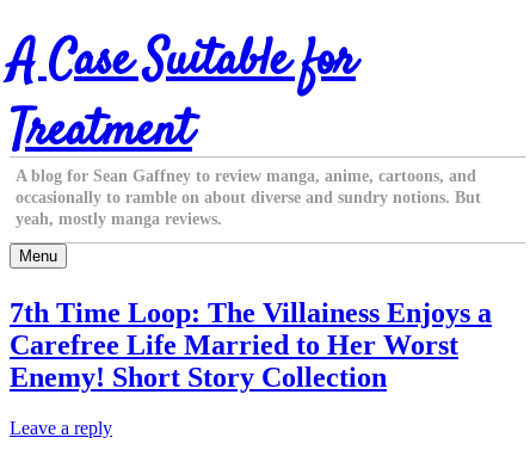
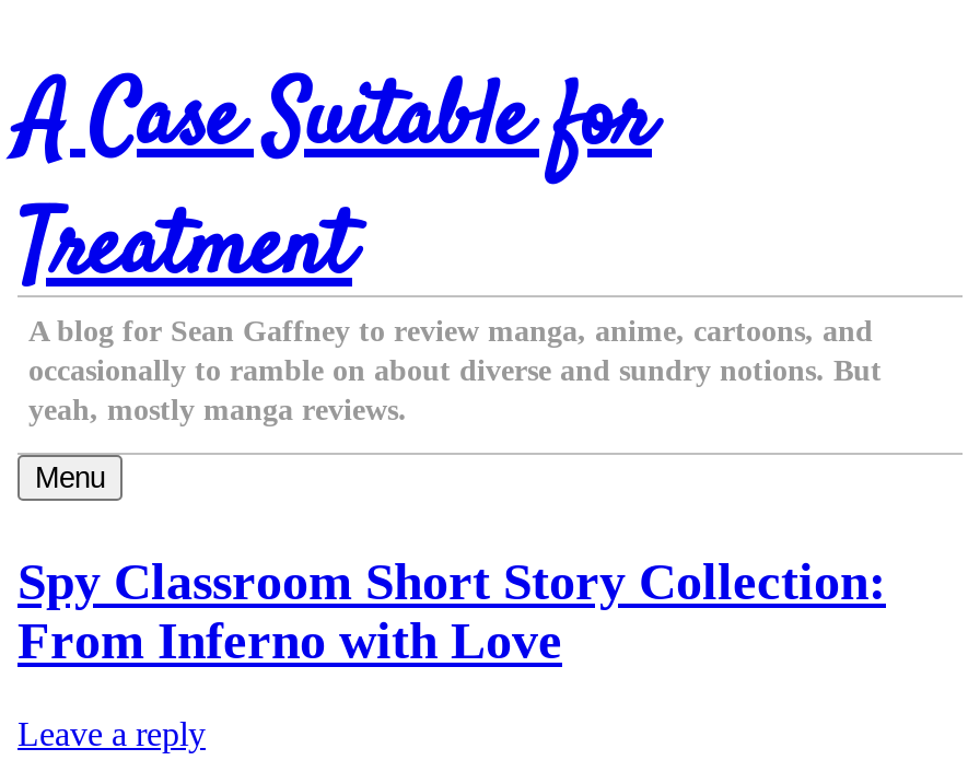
[10,298,492,393] 7th Time Loop: The Villainess Enjoys a | Carefree Life Married to Her Worst | Enemy! Short Story Collection -> [18,554,886,670] Spy Classroom Short Story Collection: | From Inferno with Love

